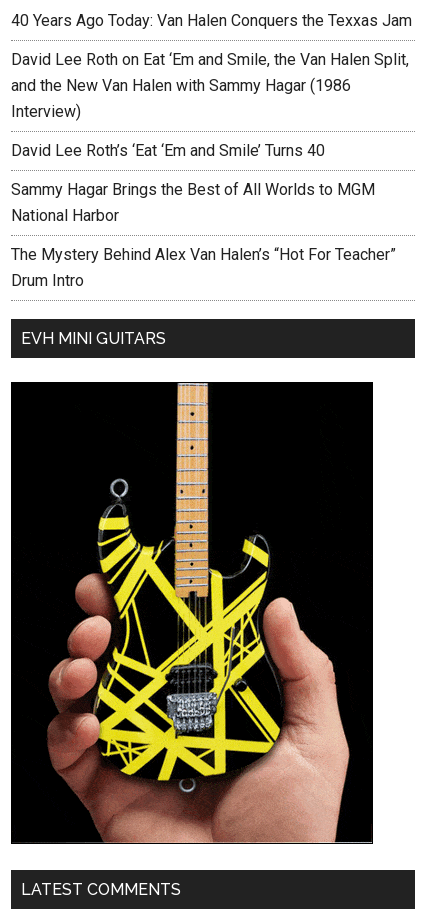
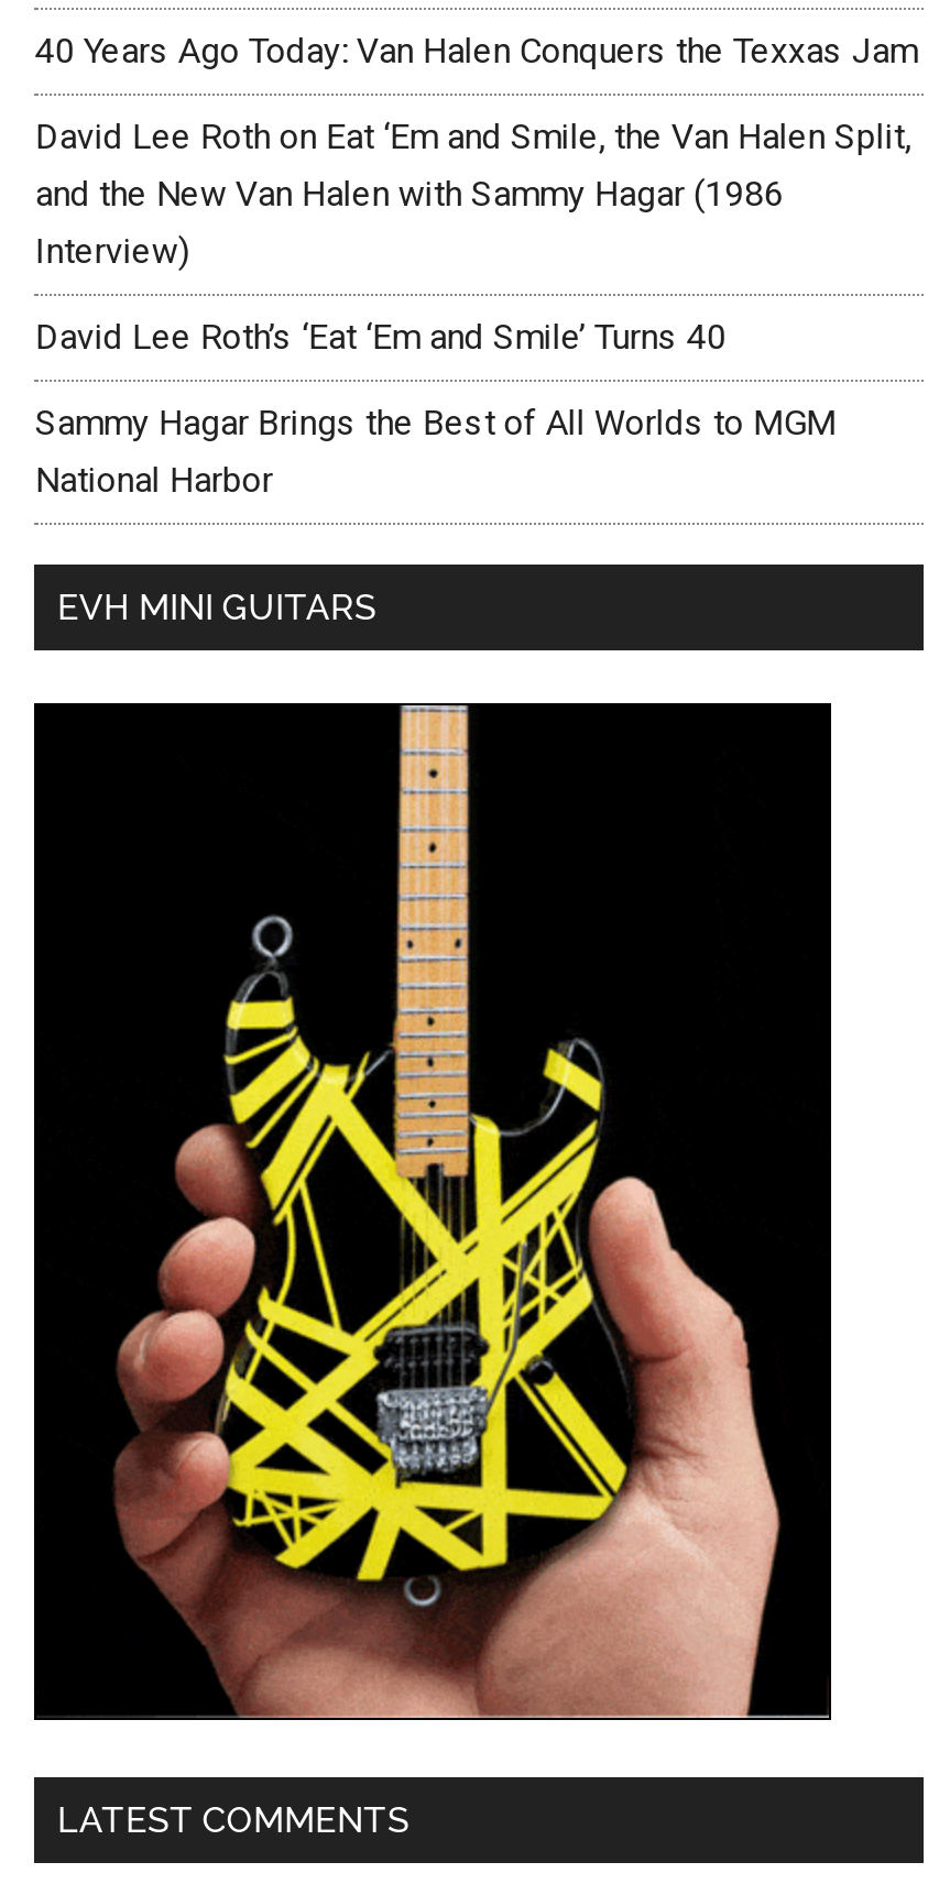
[11,245,396,290] The Mystery Behind Alex Van Halen’s “Hot For Teacher” | Drum Intro -> none

